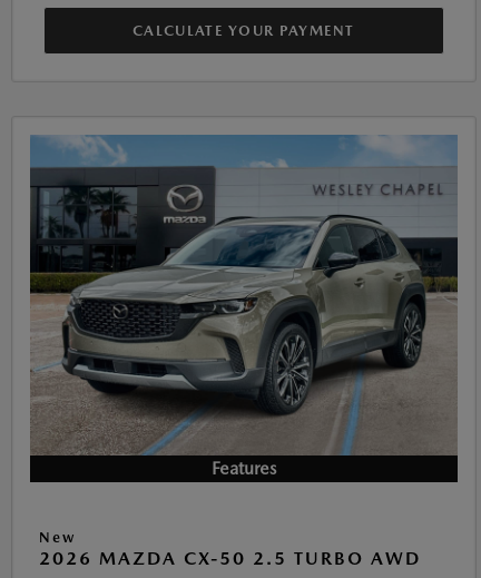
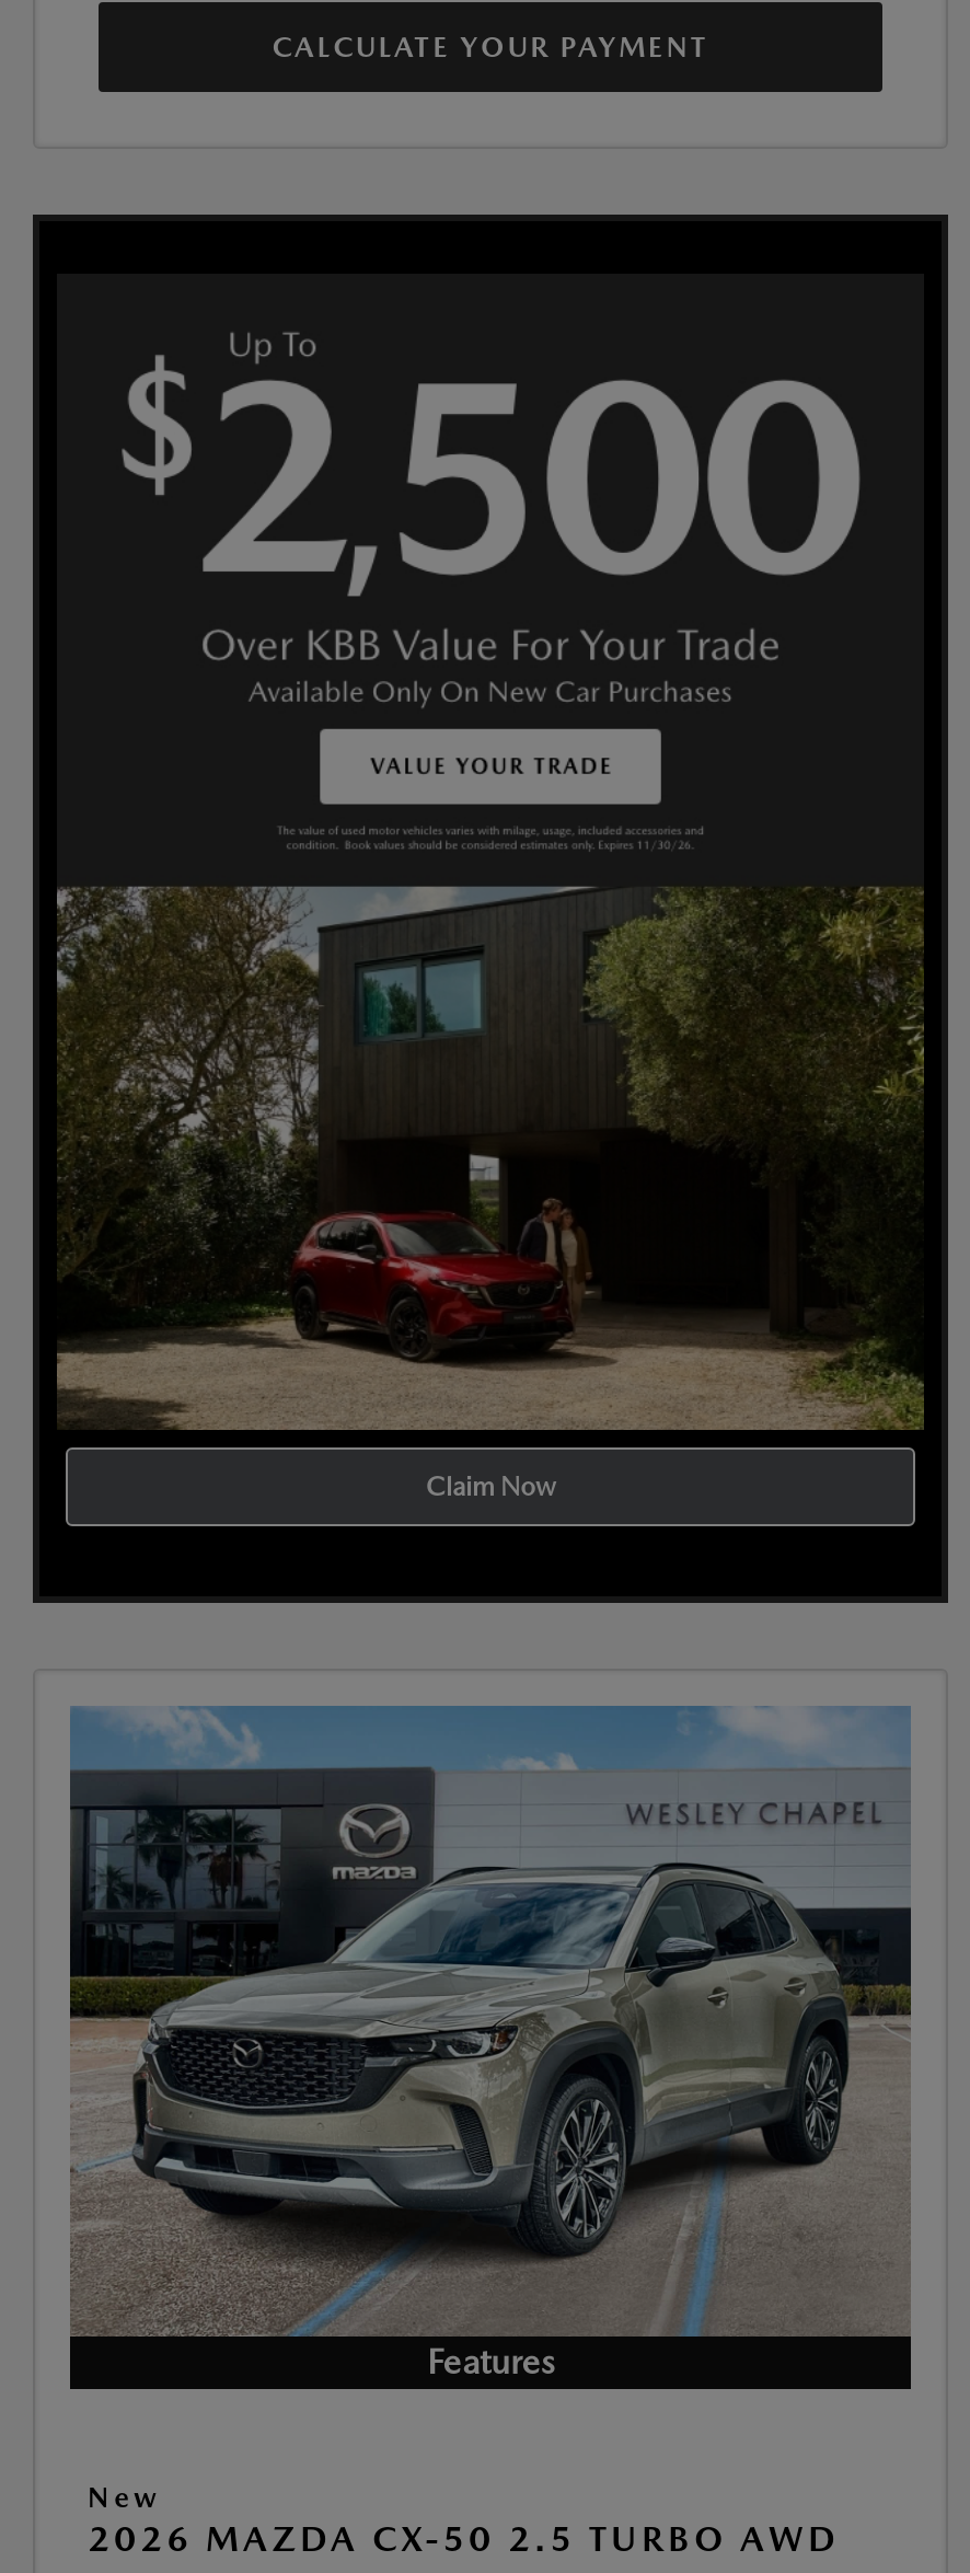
none -> [31,212,950,1605] [image] | Claim Now

